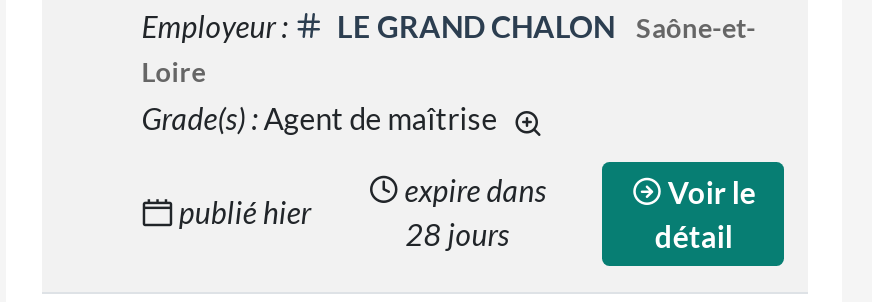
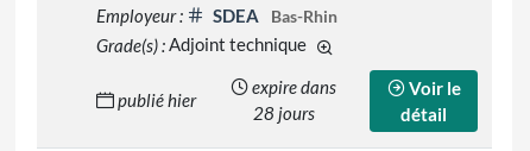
[142,8,756,137] LE GRAND CHALON Saône-et- | Loire | Grade(s) : Agent de maîtrise -> [96,5,337,55] SDEA Bas-Rhin | Grade(s) : Adjoint technique

